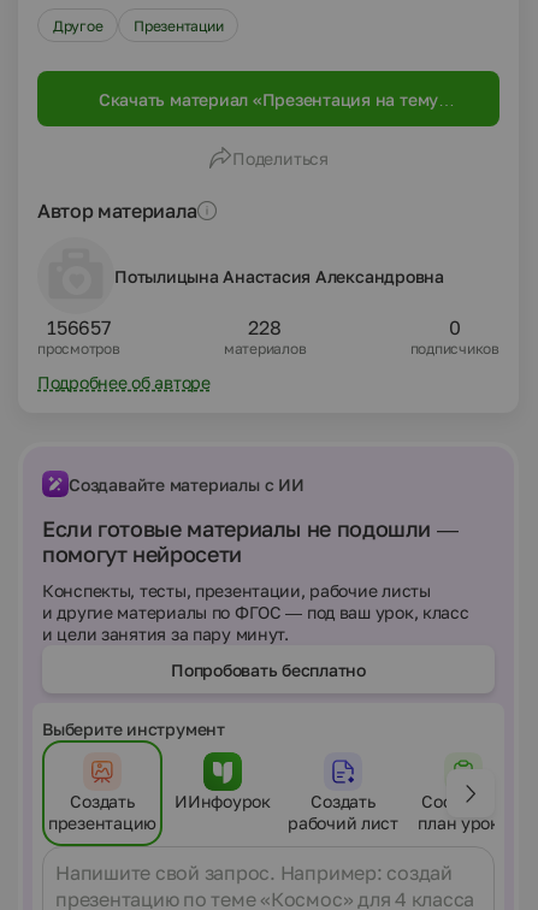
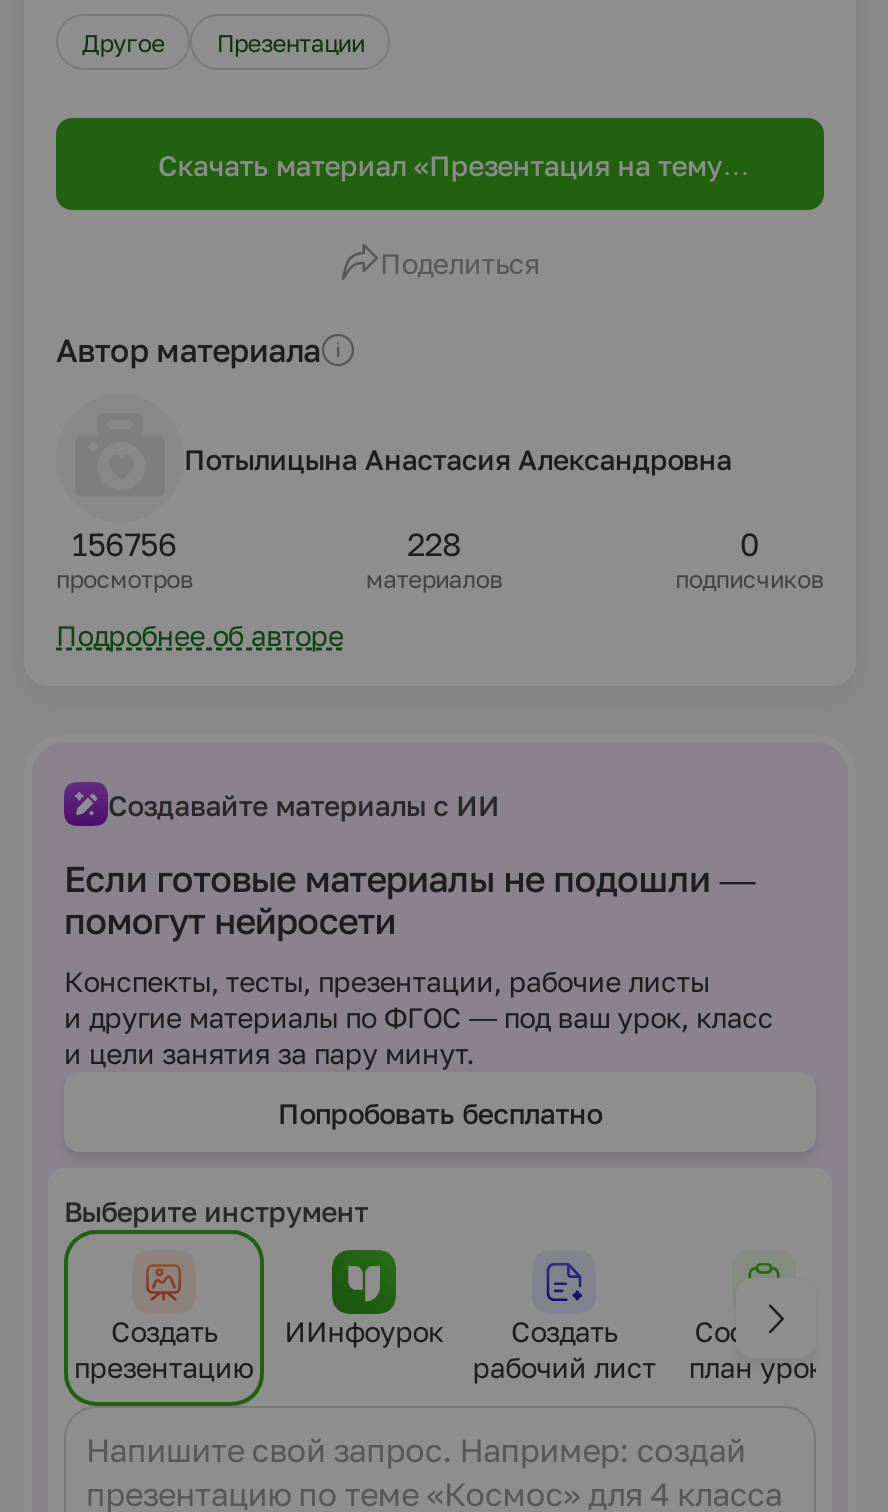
[47,315,110,339] 156657 -> [72,524,177,564] 156756

